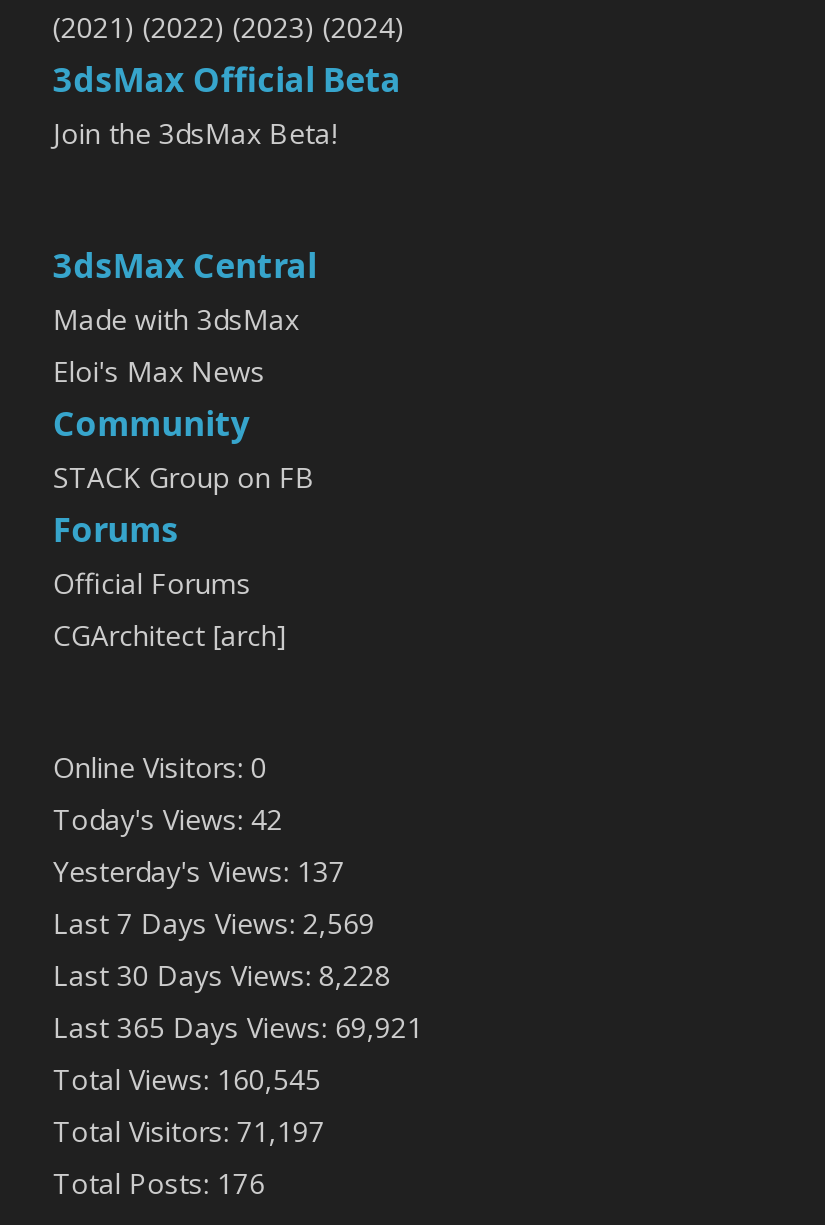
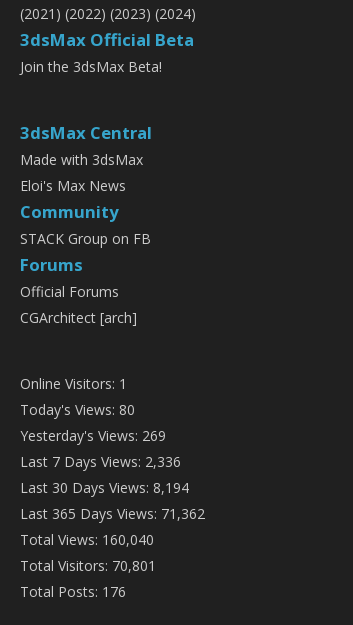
[53,748,267,786] Online Visitors: 0 -> [20,374,127,393] Online Visitors: 1
[53,800,283,838] Today's Views: 42 -> [20,400,135,419] Today's Views: 80
[53,852,345,890] Yesterday's Views: 137 -> [20,426,166,445] Yesterday's Views: 269
[53,904,375,942] Last 7 Days Views: 2,569 -> [20,452,181,471] Last 7 Days Views: 2,336
[53,956,391,994] Last 30 Days Views: 8,228 -> [20,478,189,497] Last 30 Days Views: 8,194
[53,1008,423,1046] Last 365 Days Views: 69,921 -> [20,504,205,523] Last 365 Days Views: 71,362
[53,1060,321,1098] Total Views: 160,545 -> [20,530,154,549] Total Views: 160,040
[53,1112,325,1150] Total Visitors: 71,197 -> [20,556,156,575] Total Visitors: 70,801

